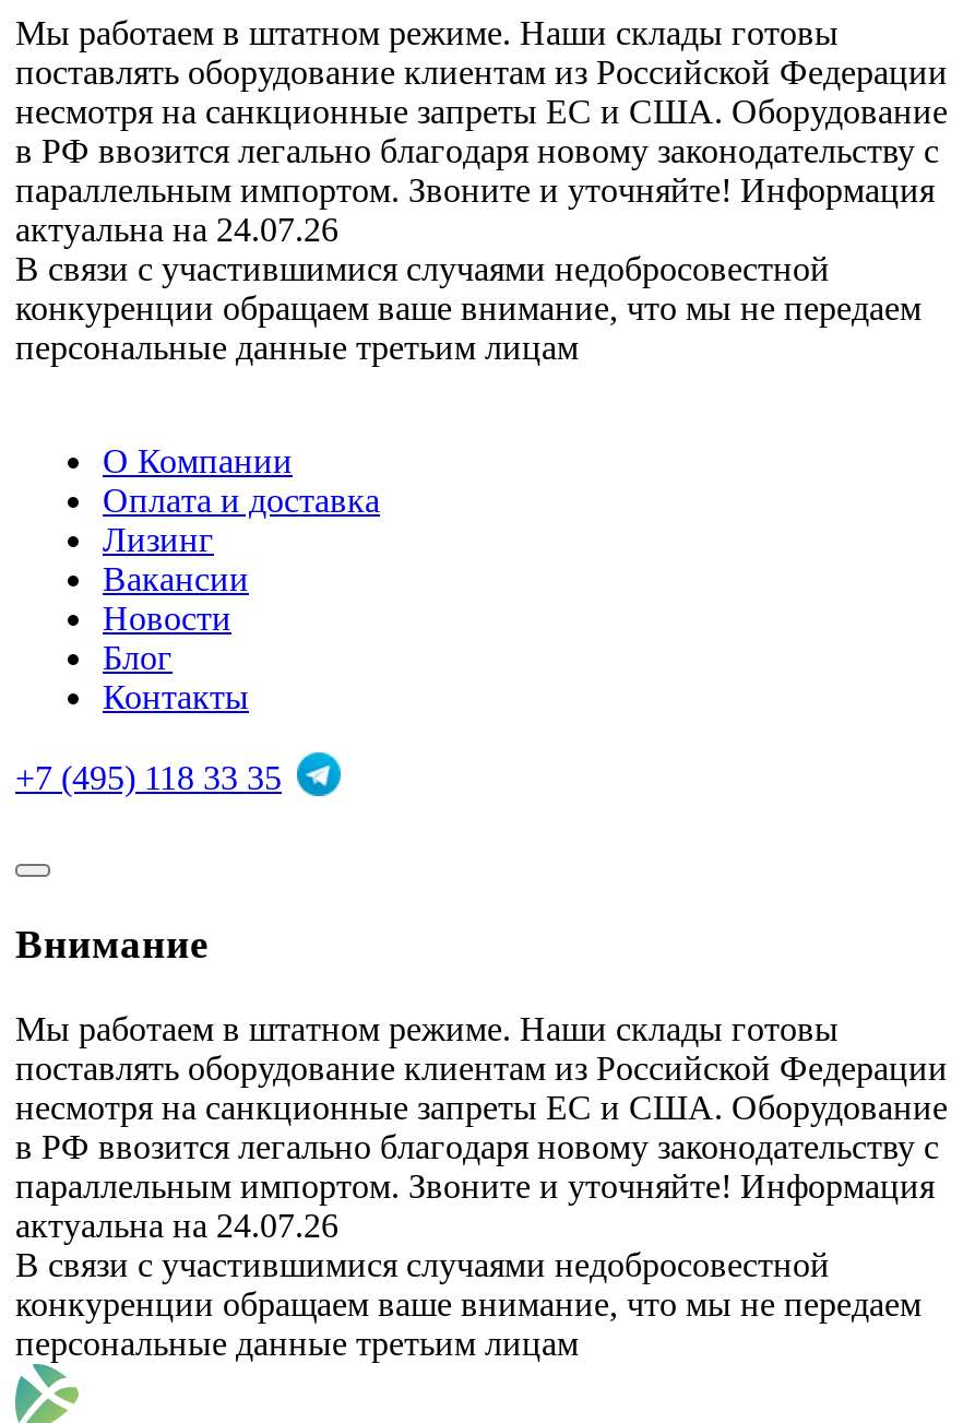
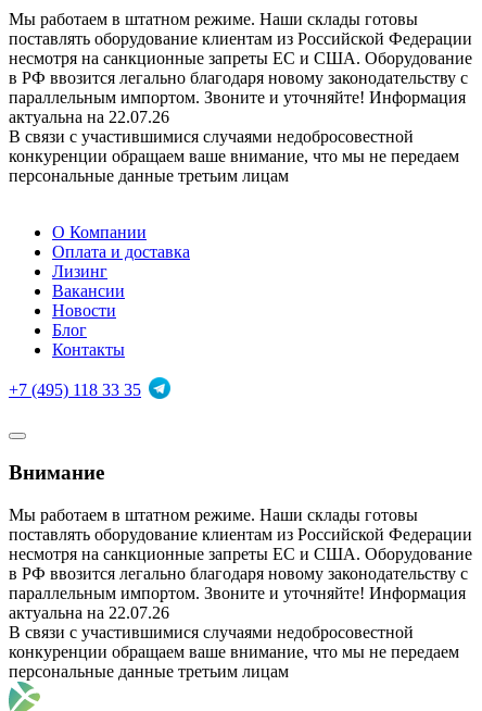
[15,212,338,249] актуальна на 24.07.26 -> [9,108,169,127] актуальна на 22.07.26
[15,1207,338,1244] актуальна на 24.07.26 -> [9,603,169,622] актуальна на 22.07.26

